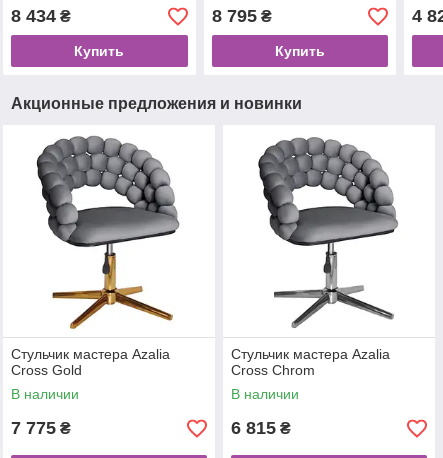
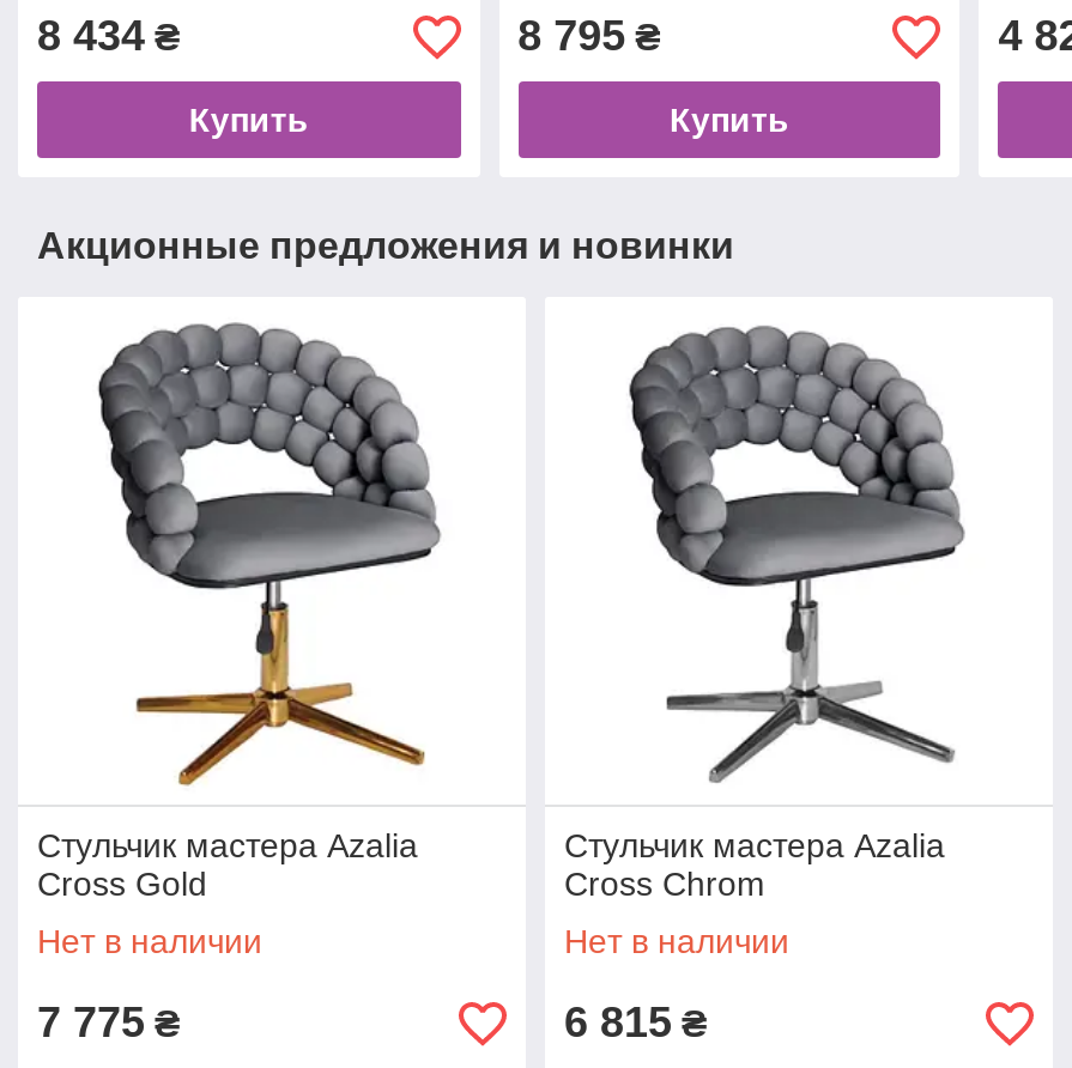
[11,386,79,402] В наличии -> [37,923,262,961] Нет в наличии
[231,386,299,402] В наличии -> [564,923,789,961] Нет в наличии

